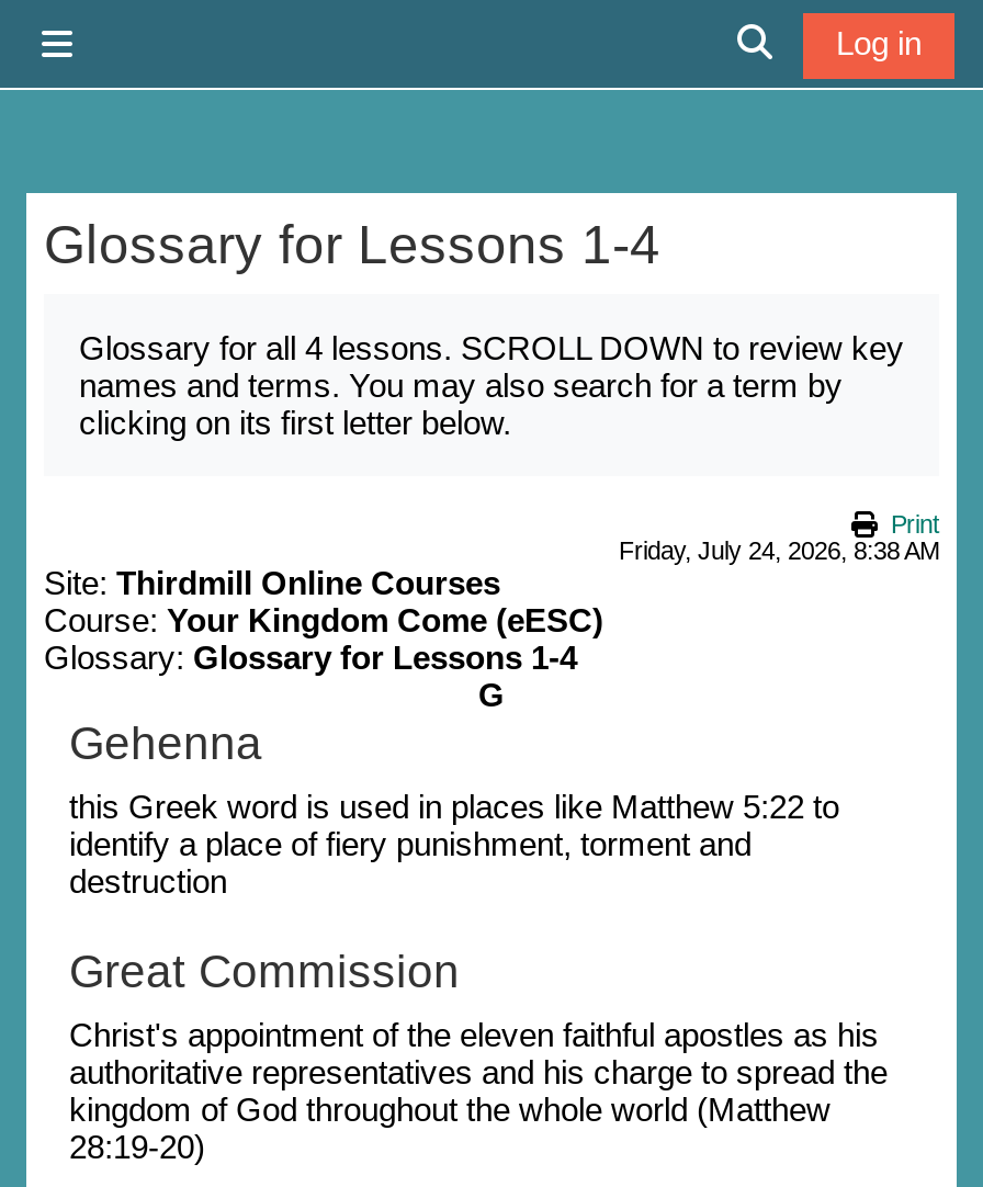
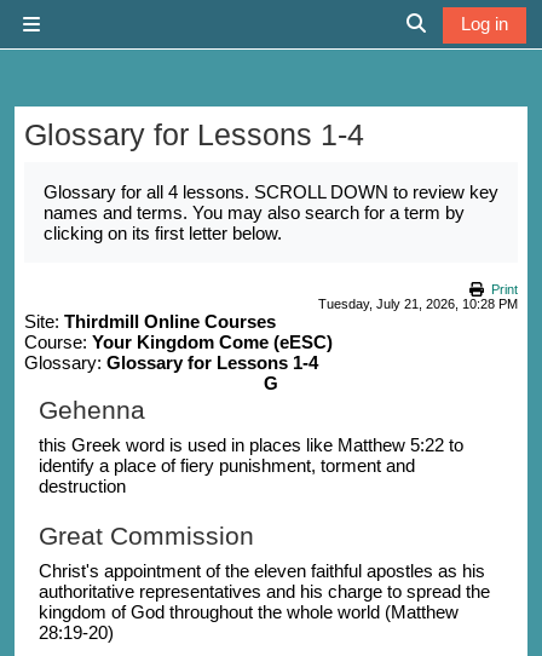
[619,538,939,564] Friday, July 24, 2026, 8:38 AM -> [318,297,518,311] Tuesday, July 21, 2026, 10:28 PM

